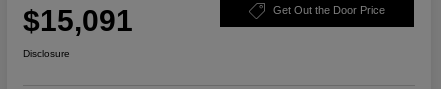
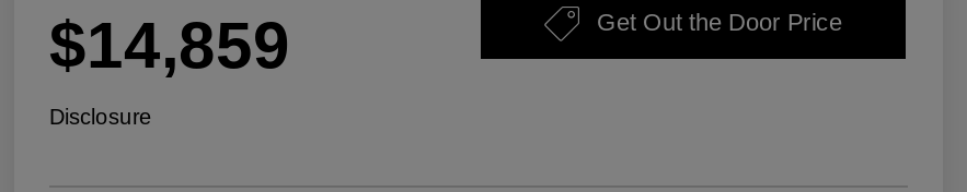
[23,4,133,37] $15,091 -> [49,8,290,80] $14,859

